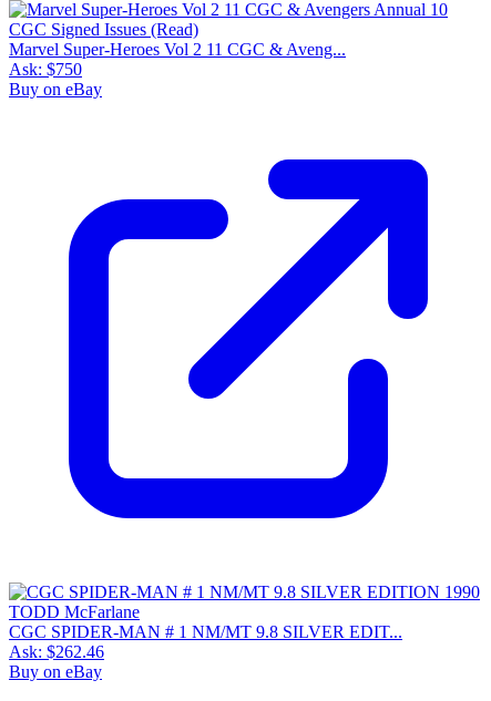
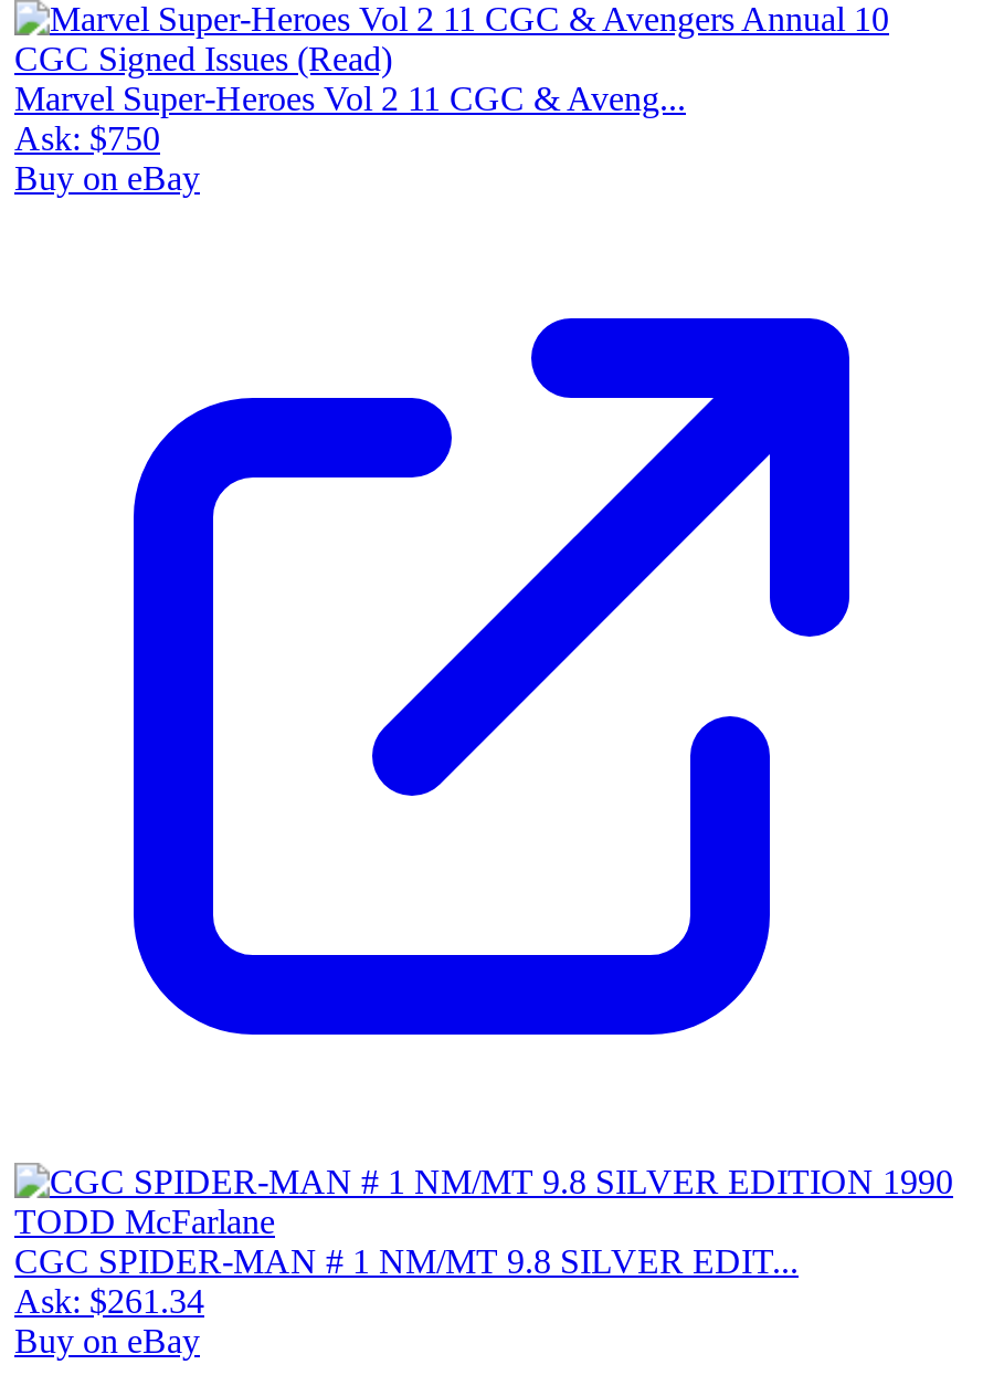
[9,642,104,661] Ask: $262.46 -> [14,1282,204,1320] Ask: $261.34

